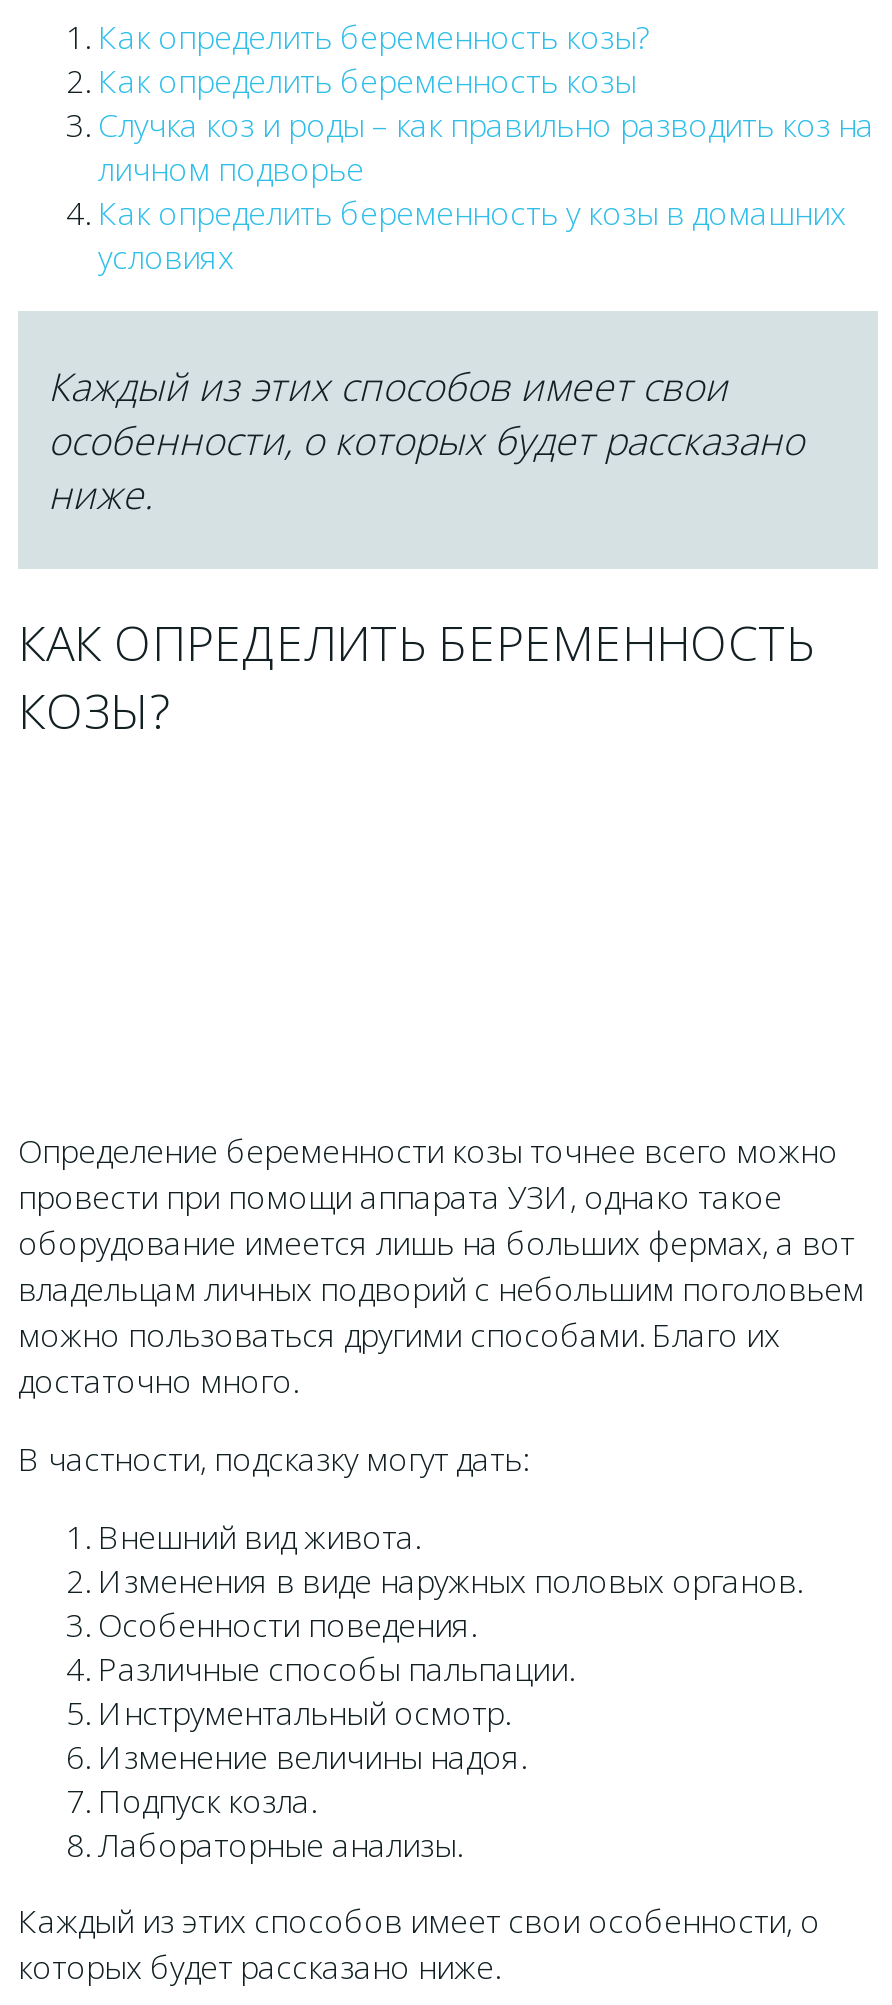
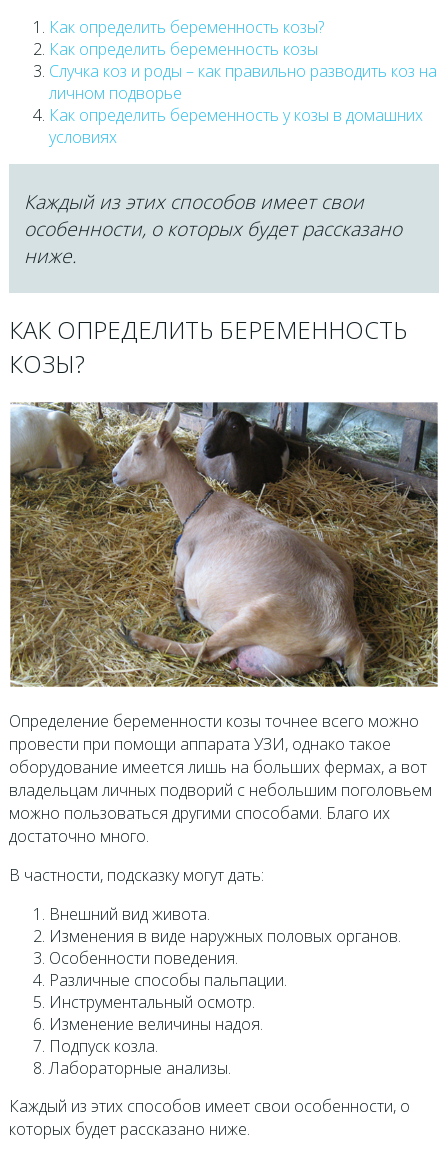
none -> [9,402,439,688] [image]

